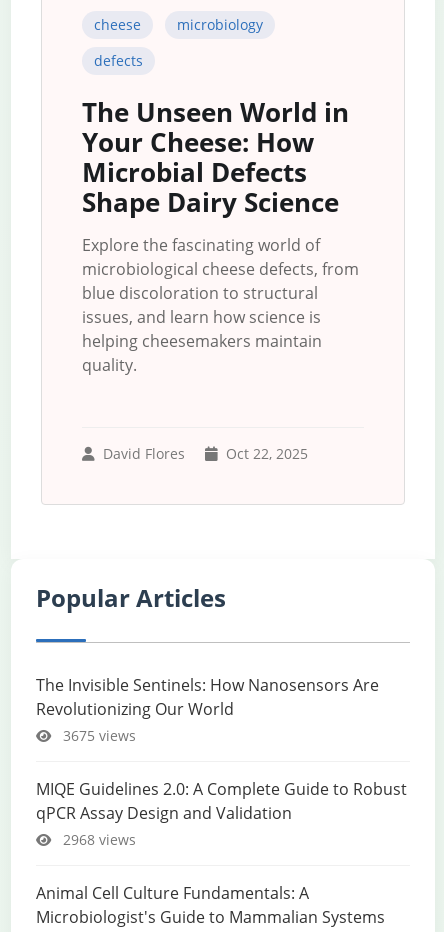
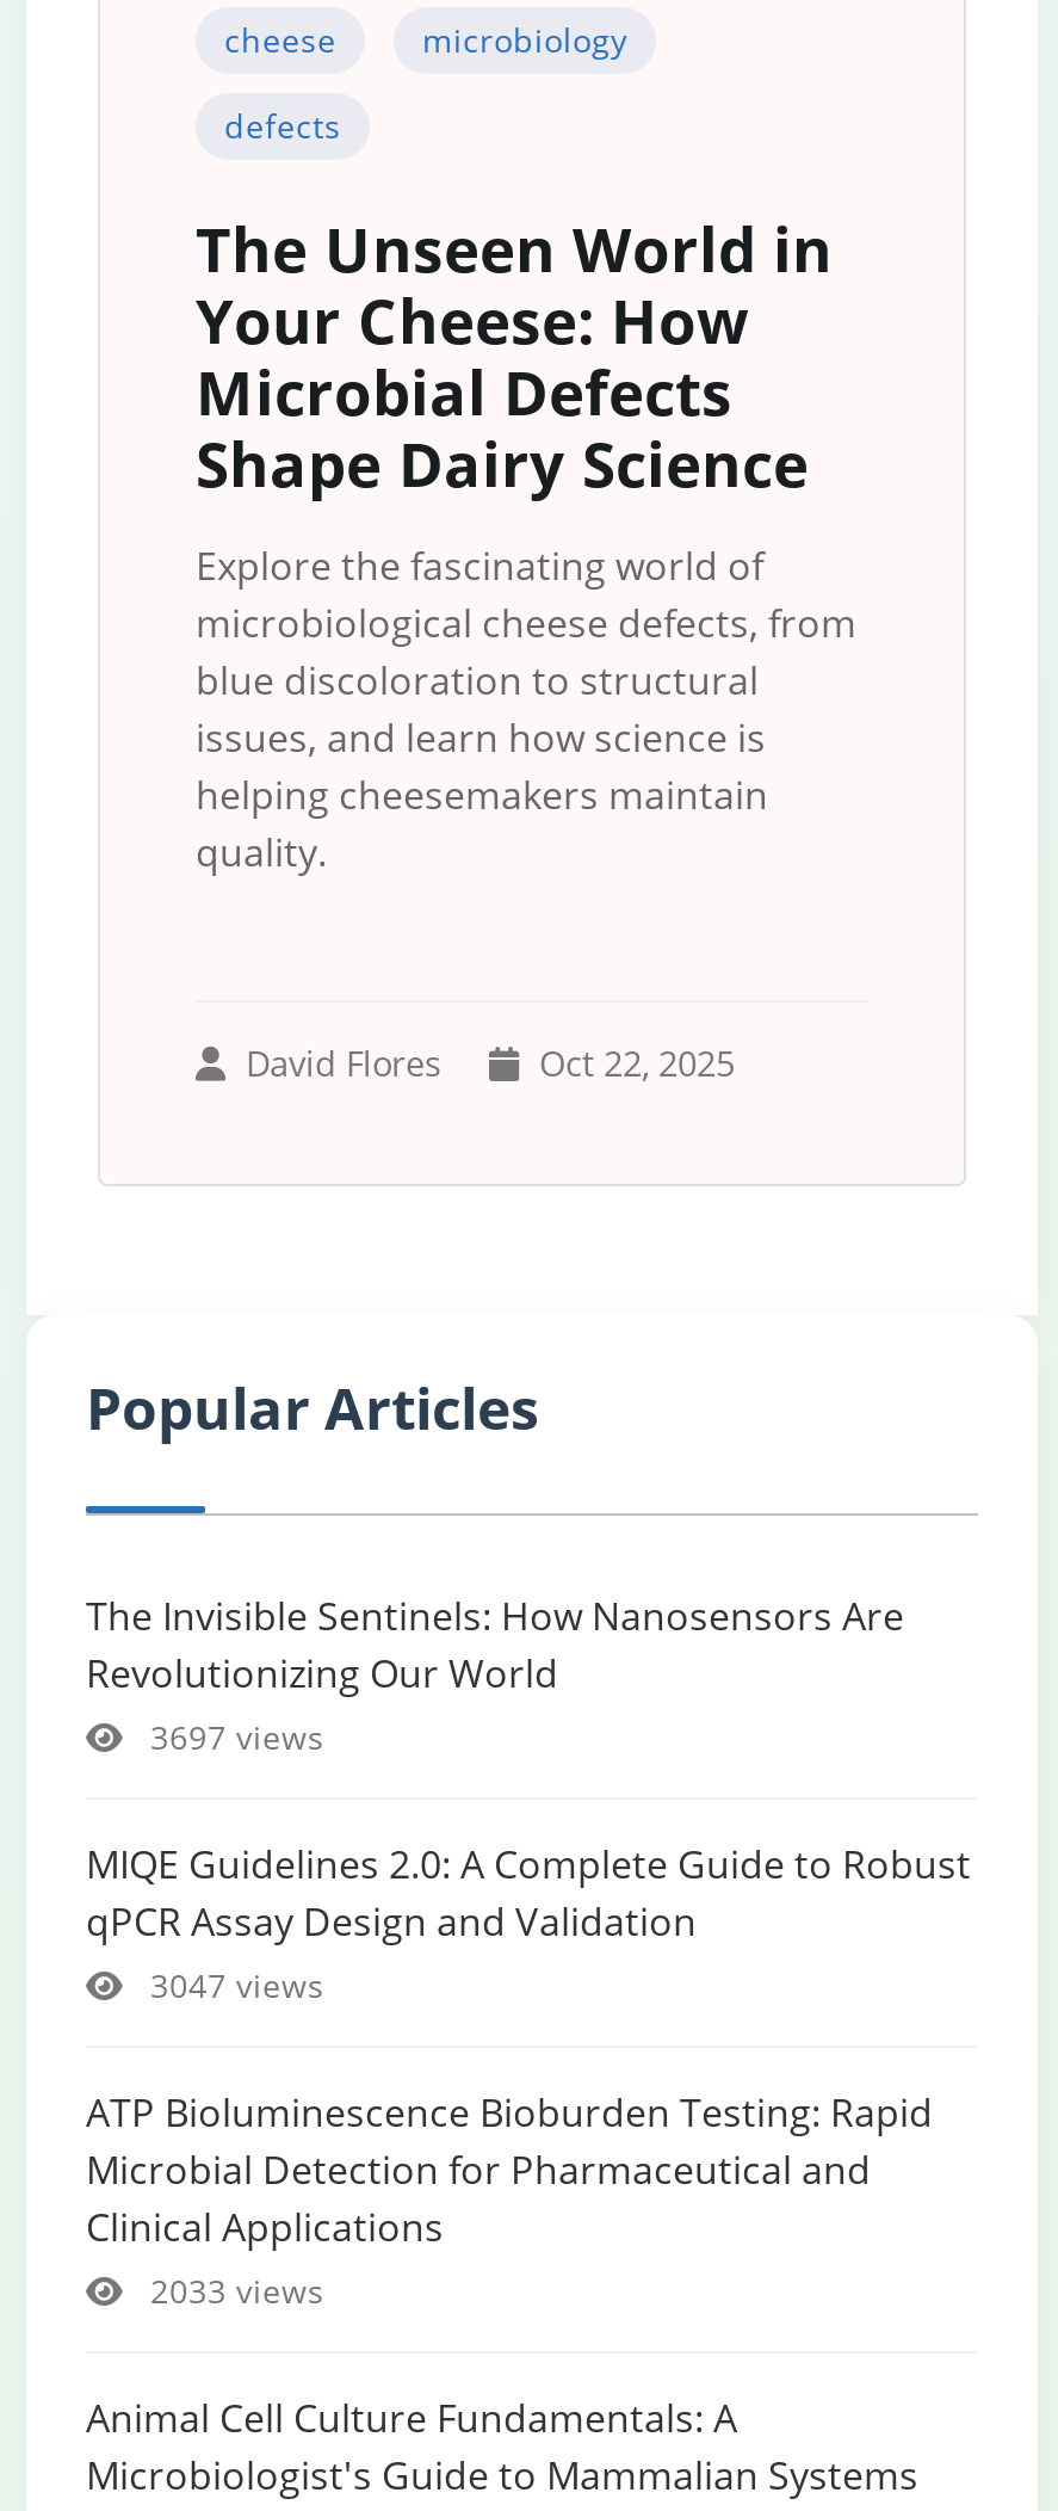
[59,726,136,745] 3675 views -> [141,1714,324,1759] 3697 views
[59,830,136,849] 2968 views -> [86,1962,933,2313] 3047 views | ATP Bioluminescence Bioburden Testing: Rapid | Microbial Detection for Pharmaceutical and | Clinical Applications | 2033 views

